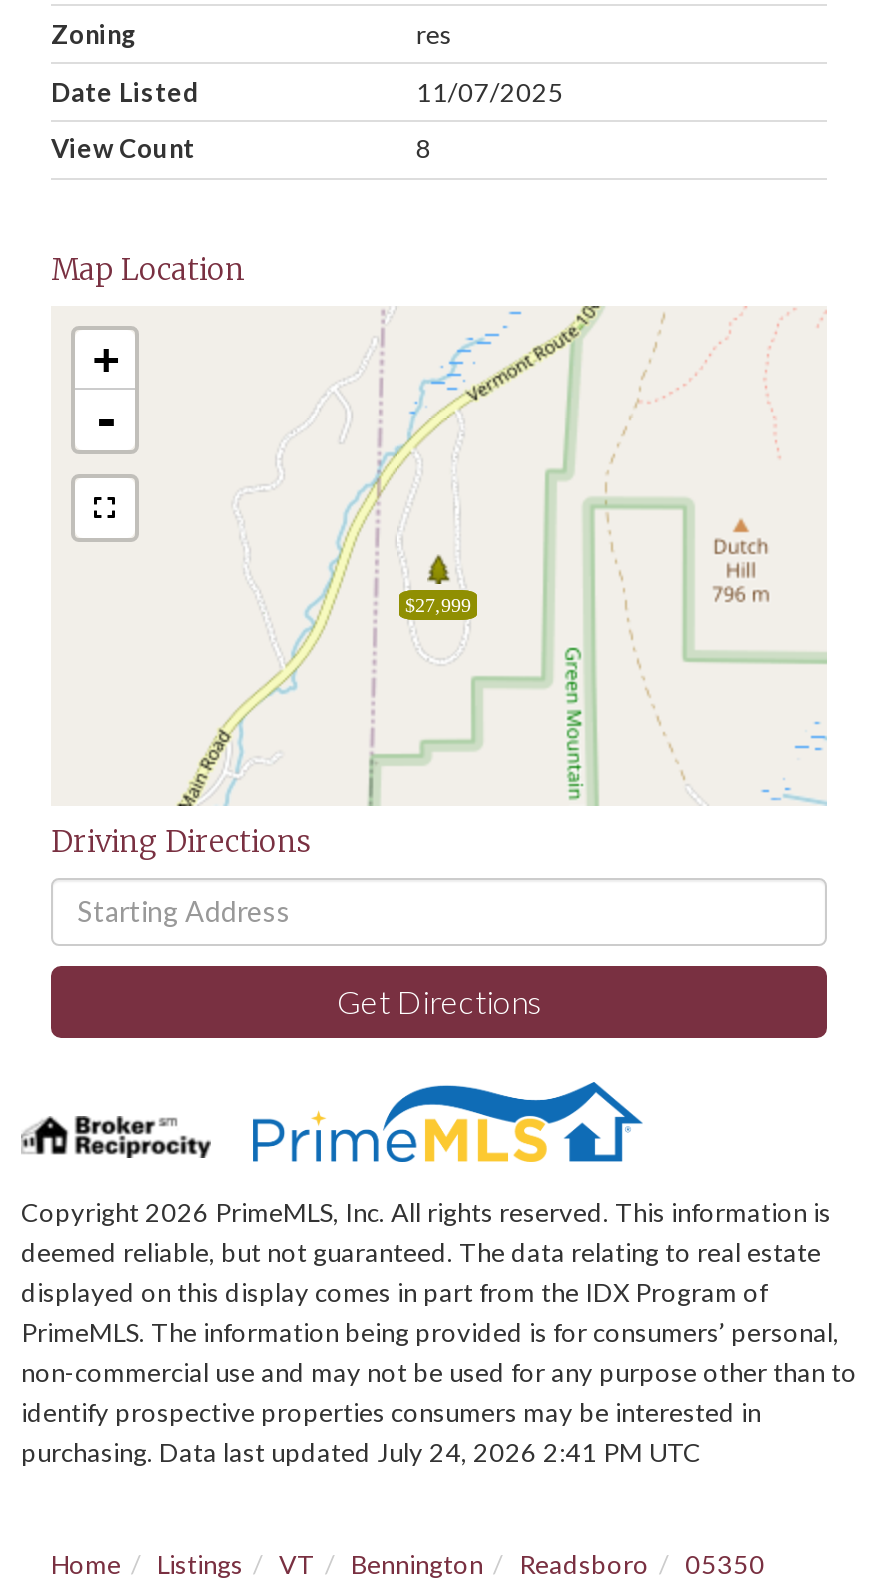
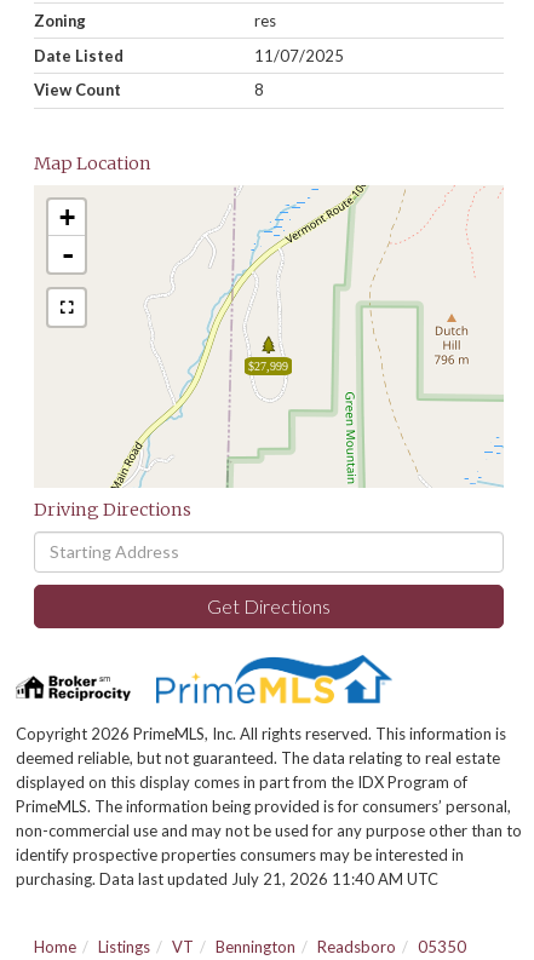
[21,1436,701,1468] purchasing. Data last updated July 24, 2026 2:41 PM UTC -> [16,869,438,889] purchasing. Data last updated July 21, 2026 11:40 AM UTC

